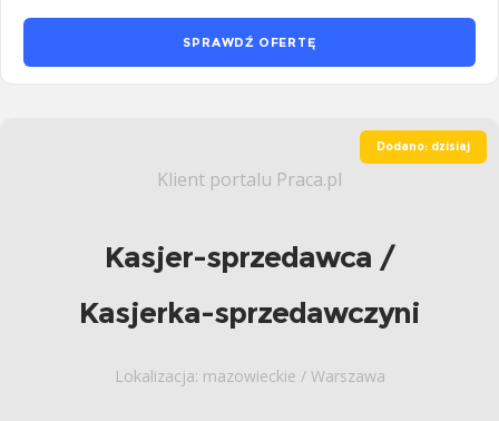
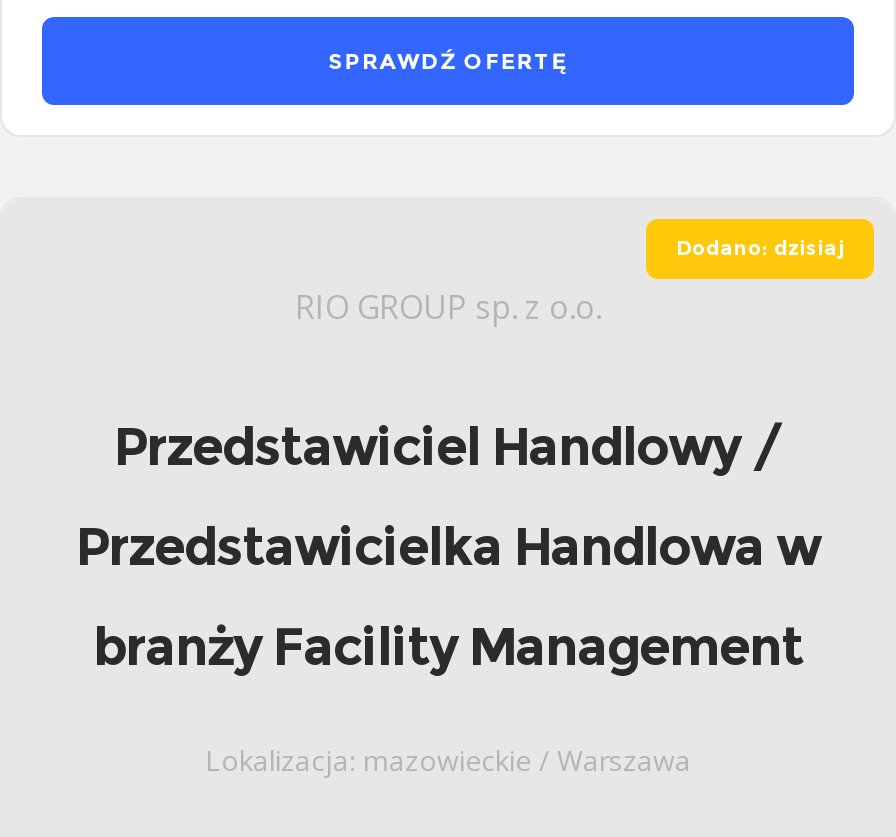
[79,167,420,331] Klient portalu Praca.pl | Kasjer-sprzedawca / | Kasjerka-sprzedawczyni -> [76,285,820,679] RIO GROUP sp. z o.o. | Przedstawiciel Handlowy / | Przedstawicielka Handlowa w | branży Facility Management

